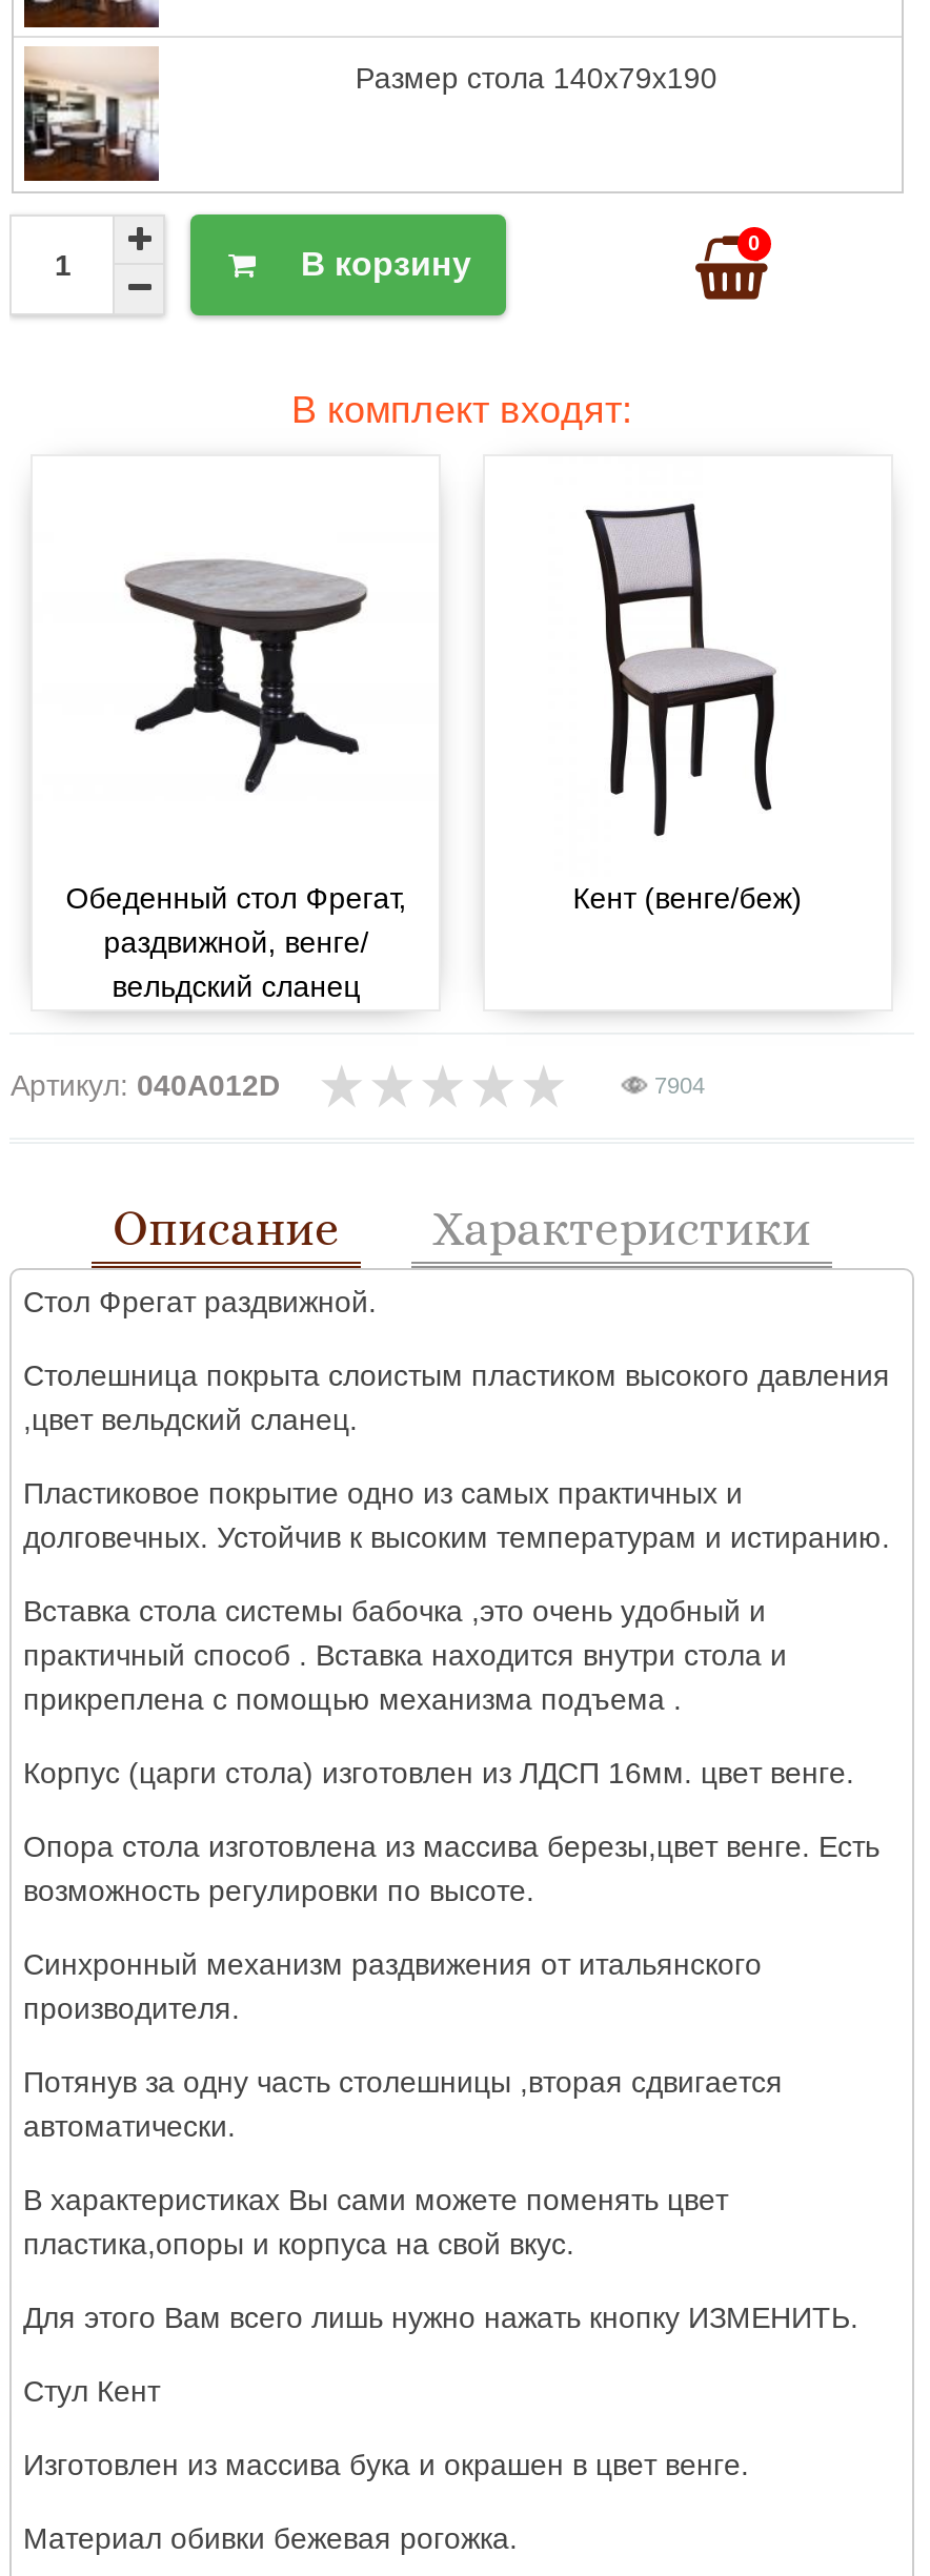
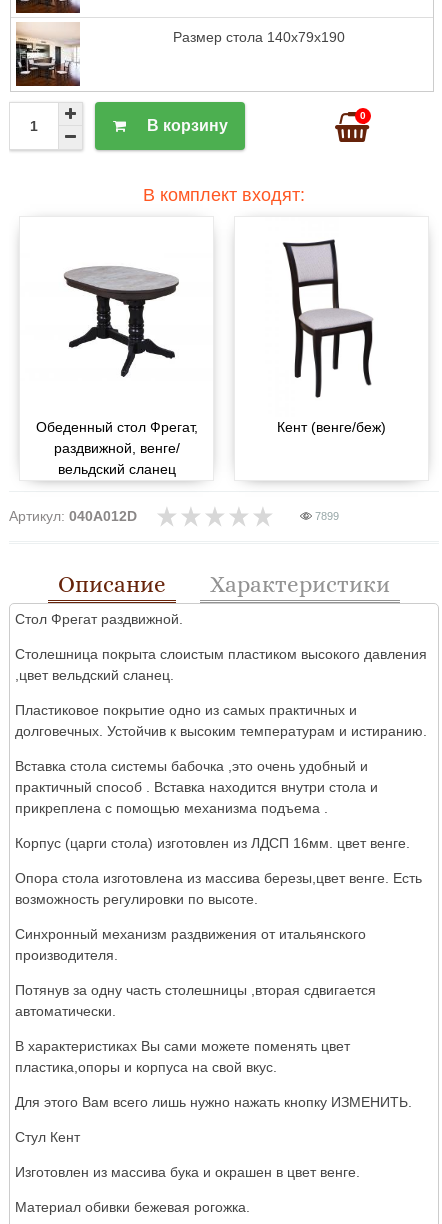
[654,1073,705,1098] 7904 -> [315,510,339,522] 7899

